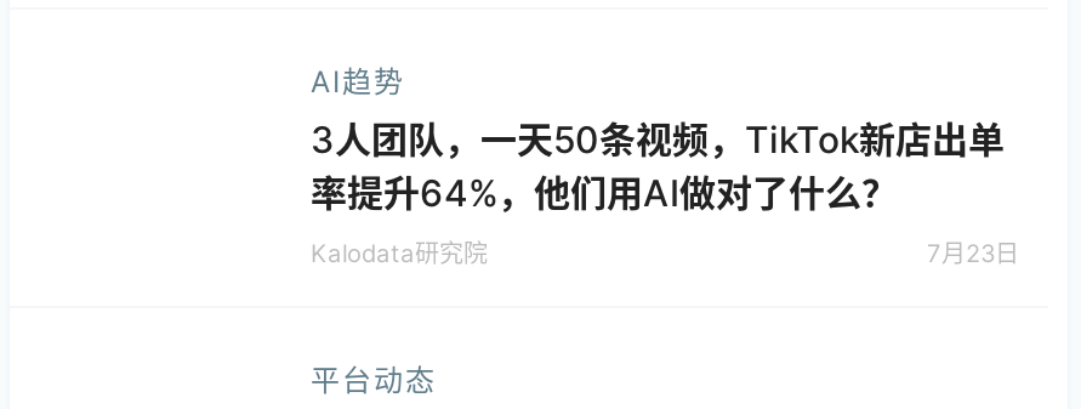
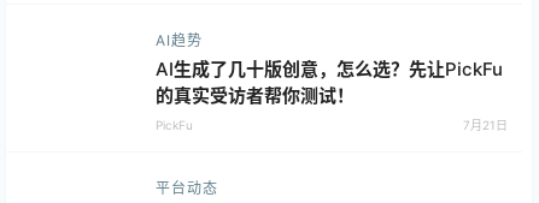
[311,117,1019,267] 3人团队，一天50条视频，TikTok新店出单 | 率提升64%，他们用AI做对了什么？ | Kalodata研究院 | 7月23日 -> [156,58,508,132] AI生成了几十版创意，怎么选？先让PickFu | 的真实受访者帮你测试！ | PickFu | 7月21日

